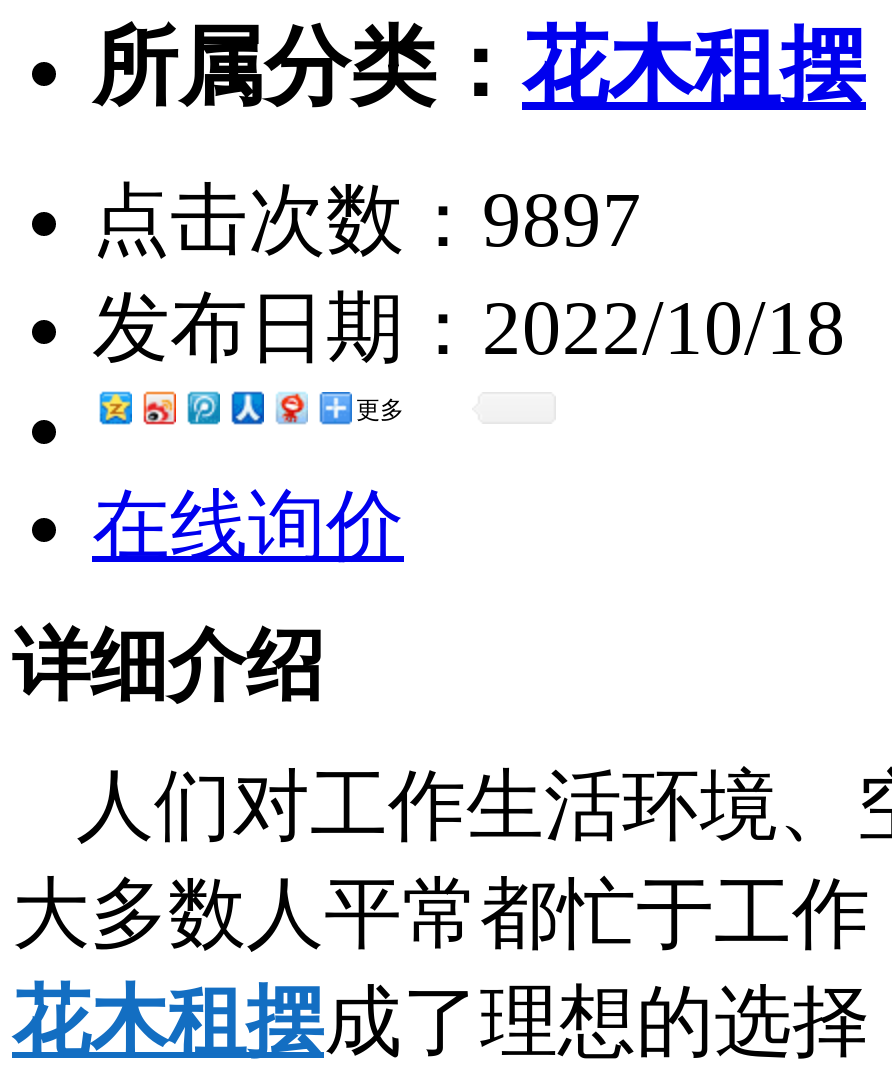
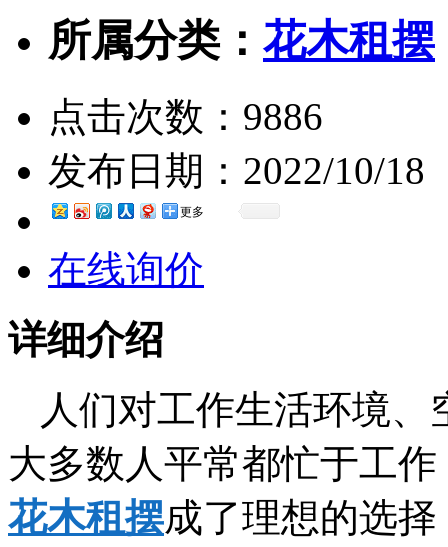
[92,177,642,263] 点击次数：9897 -> [48,95,323,138] 点击次数：9886

